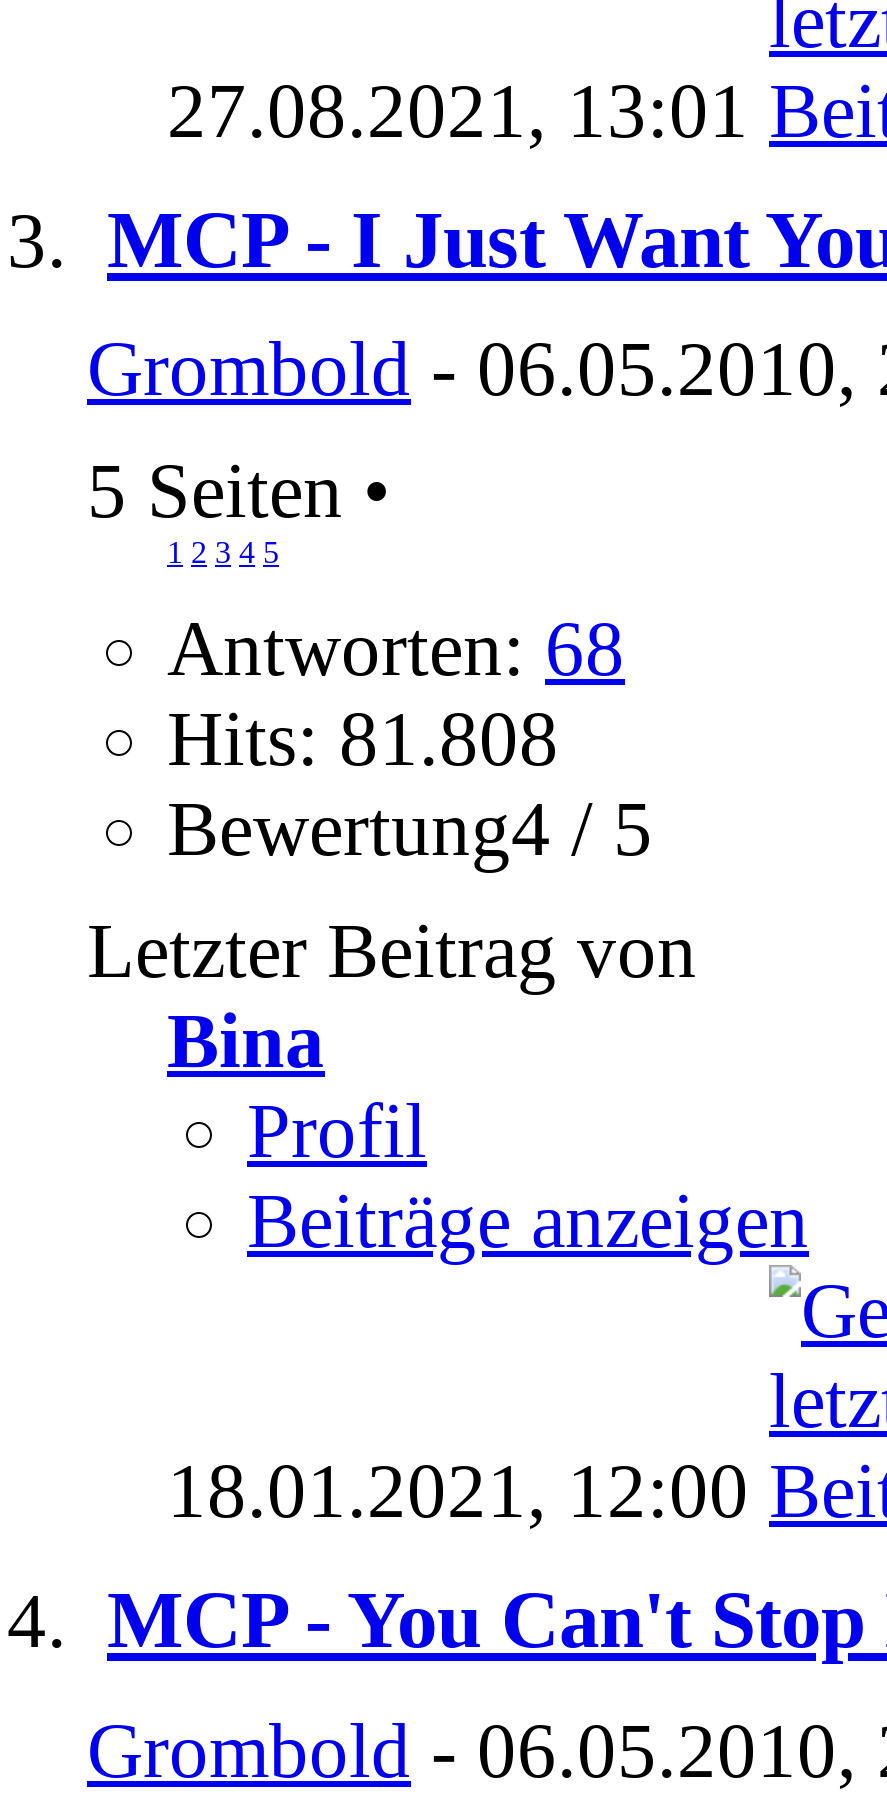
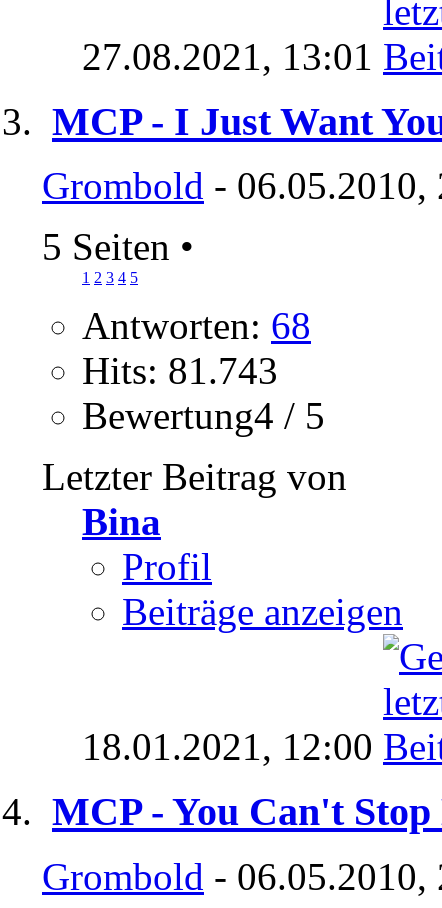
[167,696,559,782] Hits: 81.808 -> [82,349,278,392] Hits: 81.743

